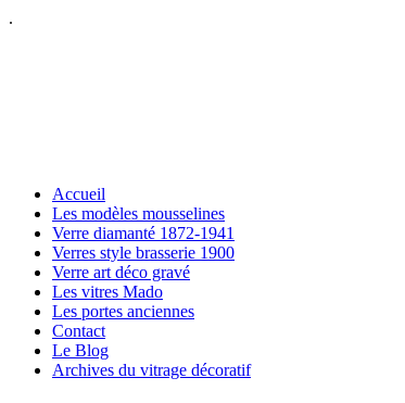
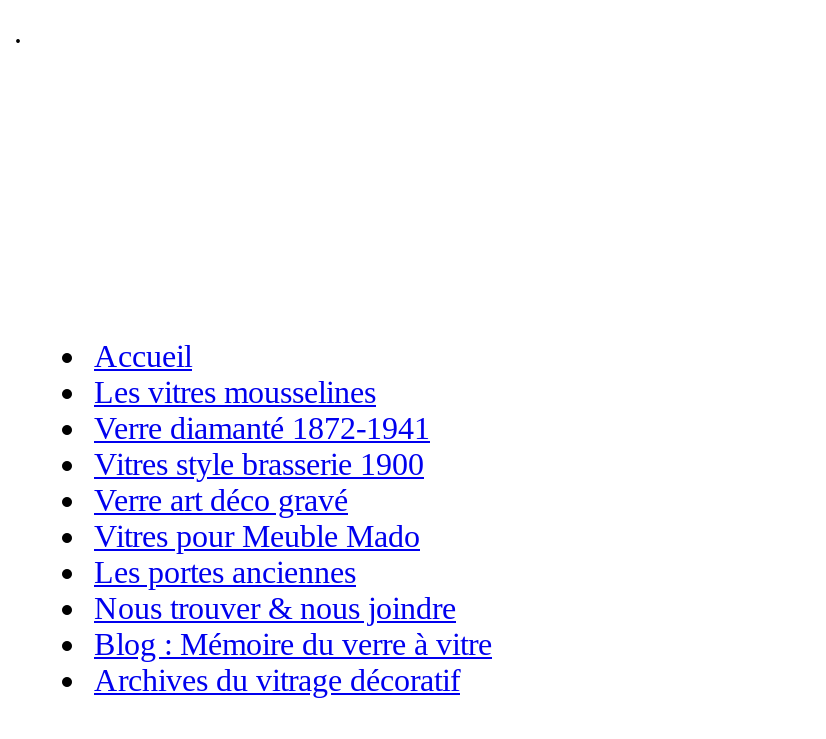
[52,204,225,223] Les modèles mousselines -> [94,375,376,409] Les vitres mousselines
[52,243,235,262] Verres style brasserie 1900 -> [94,447,424,481] Vitres style brasserie 1900
[52,282,163,301] Les vitres Mado -> [94,519,420,553] Vitres pour Meuble Mado
[52,322,109,360] Contact | Le Blog -> [94,591,492,661] Nous trouver & nous joindre | Blog : Mémoire du verre à vitre

